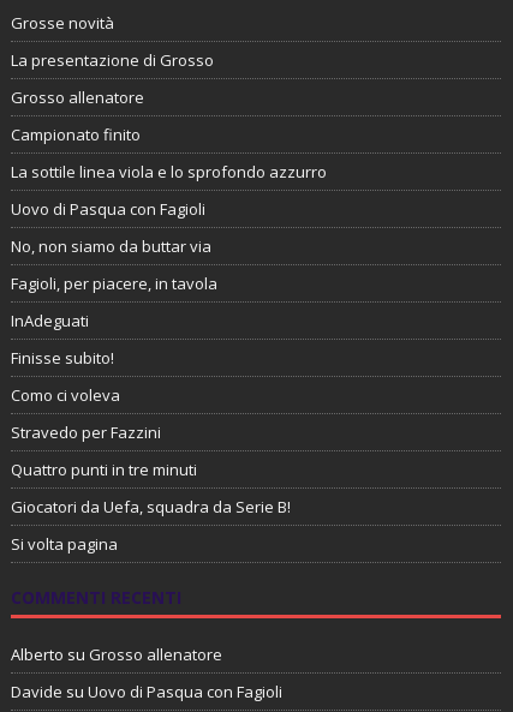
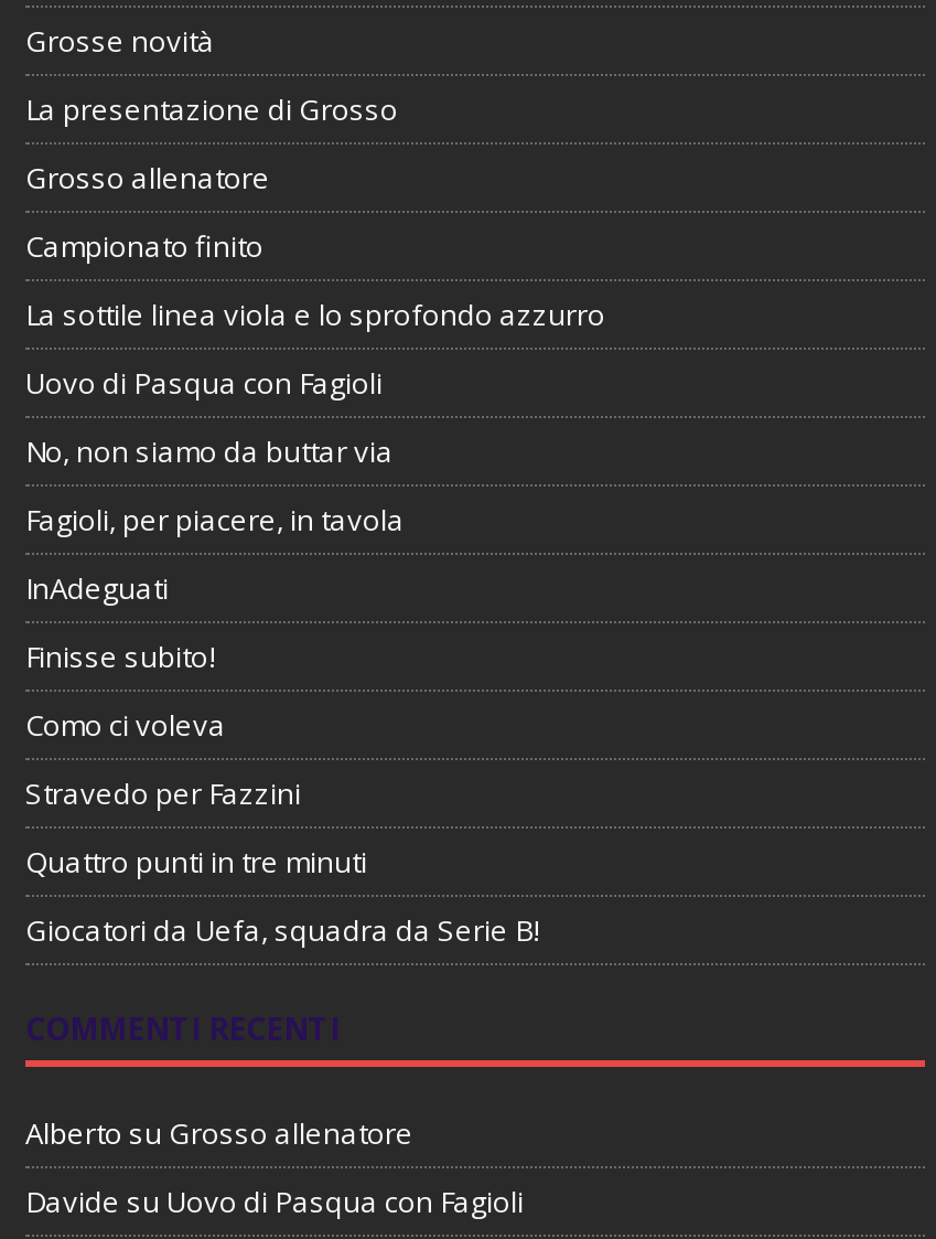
[11,533,118,555] Si volta pagina -> none

